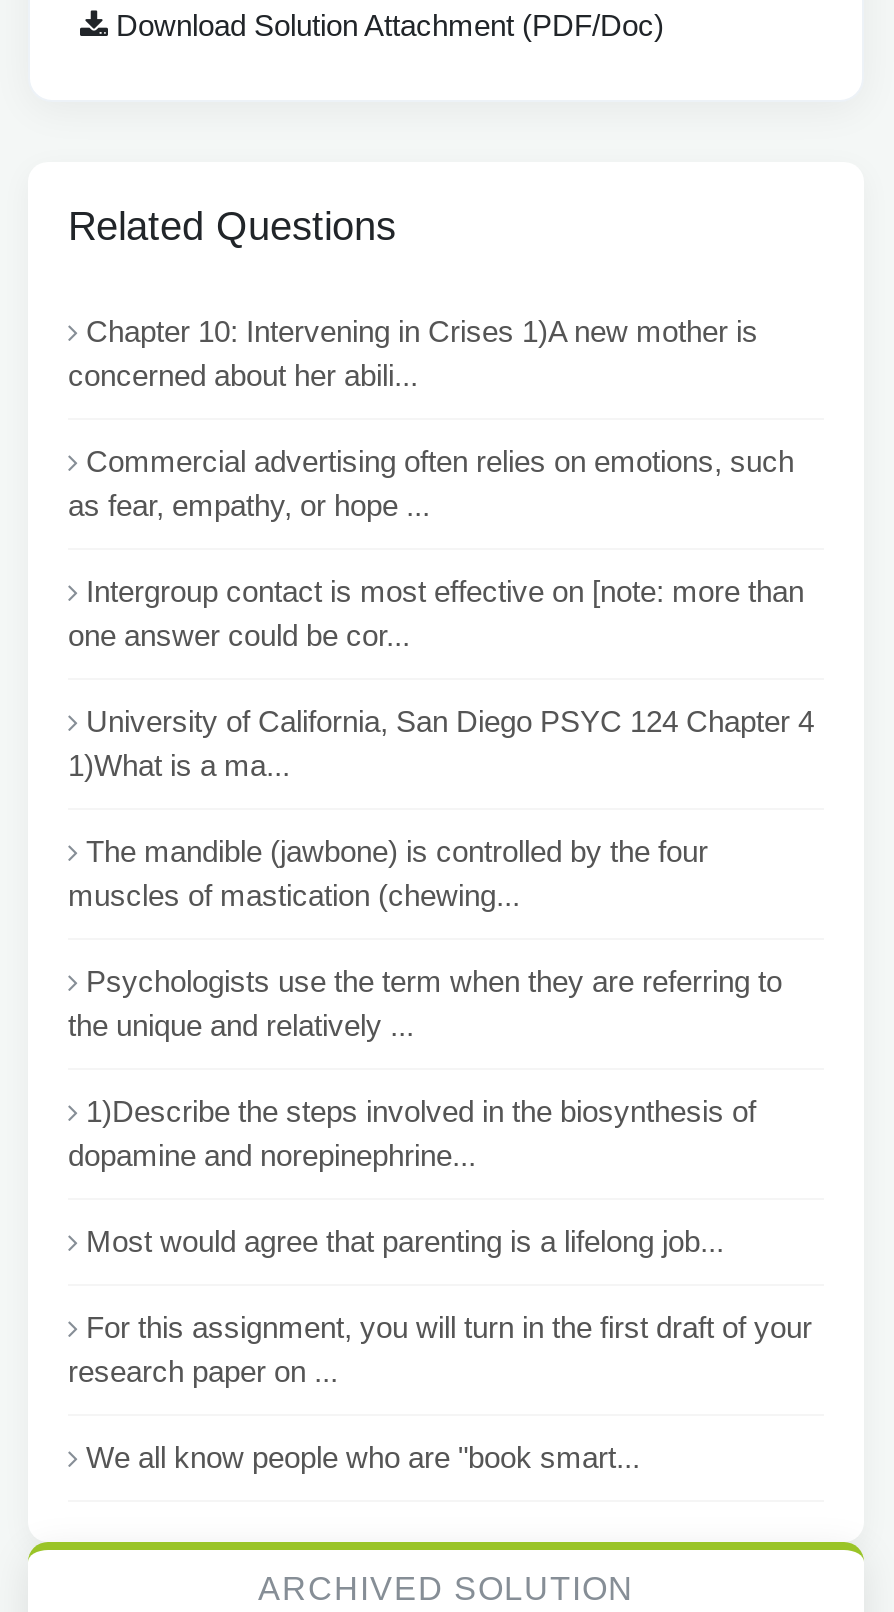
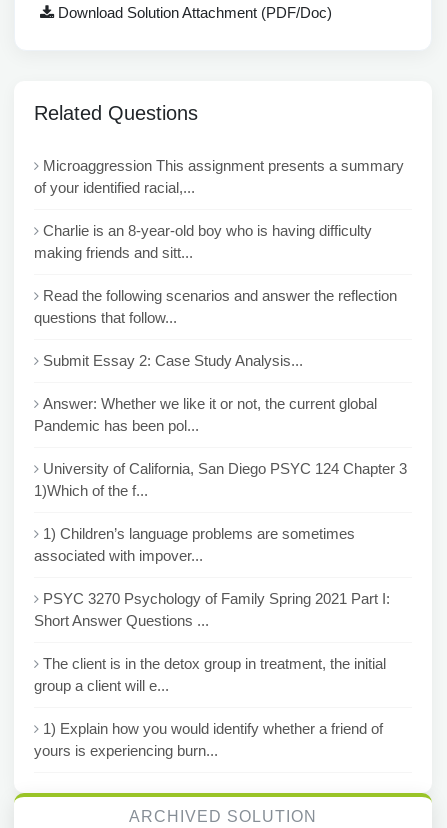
[68,314,758,392] Chapter 10: Intervening in Crises 1)A new mother is | concerned about her abili... -> [34,157,404,196] Microaggression This assignment presents a summary | of your identified racial,...
[68,444,794,522] Commercial advertising often relies on emotions, such | as fear, empathy, or hope ... -> [34,222,372,261] Charlie is an 8-year-old boy who is having difficulty | making friends and sitt...
[68,574,804,652] Intergroup contact is most effective on [note: more than | one answer could be cor... -> [34,287,397,326] Read the following scenarios and answer the reflection | questions that follow...
[68,704,814,782] University of California, San Diego PSYC 124 Chapter 4 | 1)What is a ma... -> [43,352,303,369] Submit Essay 2: Case Study Analysis...
[68,834,708,912] The mandible (jawbone) is controlled by the four | muscles of mastication (chewing... -> [34,395,377,434] Answer: Whether we like it or not, the current global | Pandemic has been pol...
[68,964,782,1042] Psychologists use the term when they are referring to | the unique and relatively ... -> [34,460,407,499] University of California, San Diego PSYC 124 Chapter 3 | 1)Which of the f...
[68,1094,756,1172] 1)Describe the steps involved in the biosynthesis of | dopamine and norepinephrine... -> [34,525,355,564] 1) Children’s language problems are sometimes | associated with impover...
[86,1224,724,1258] Most would agree that parenting is a lifelong job... -> [34,590,390,629] PSYC 3270 Psychology of Family Spring 2021 Part I: | Short Answer Questions ...
[68,1310,812,1388] For this assignment, you will turn in the first draft of your | research paper on ... -> [34,655,386,694] The client is in the detox group in treatment, the initial | group a client will e...
[86,1440,640,1474] We all know people who are "book smart... -> [34,720,383,759] 1) Explain how you would identify whether a friend of | yours is experiencing burn...

